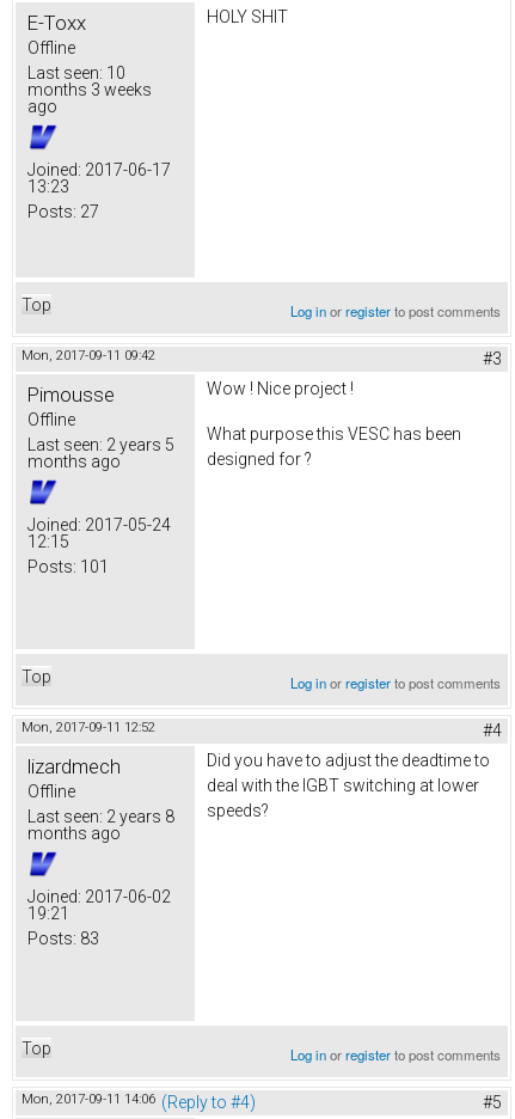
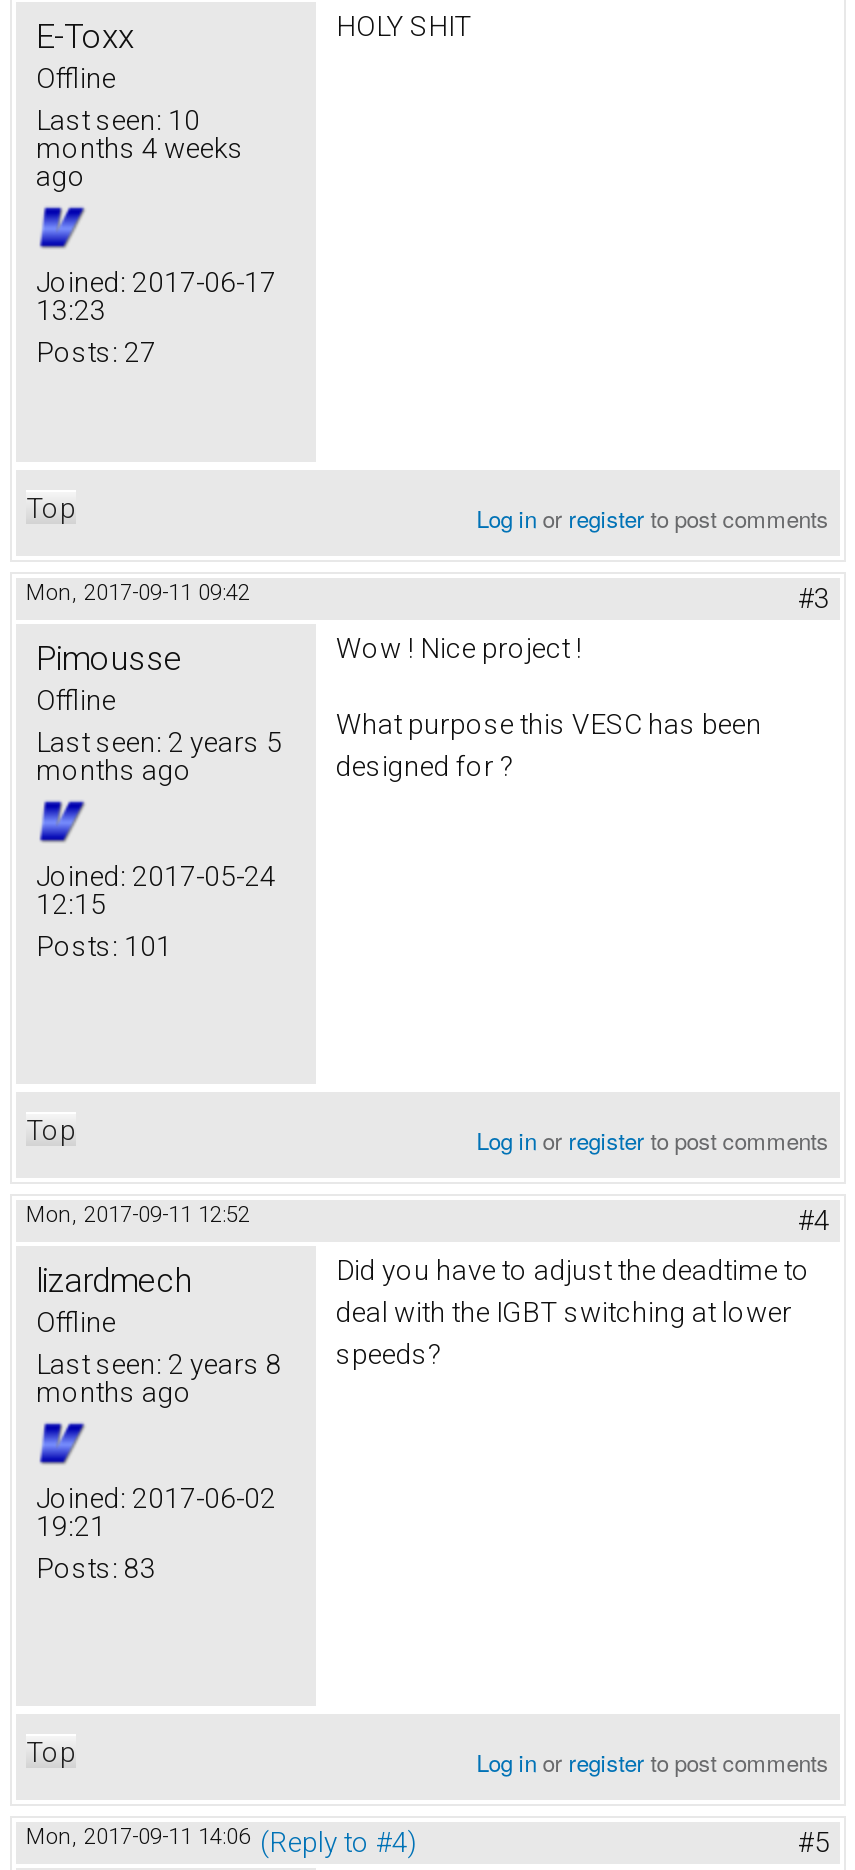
[27,80,152,99] months 3 weeks -> [36,132,244,164] months 4 weeks

